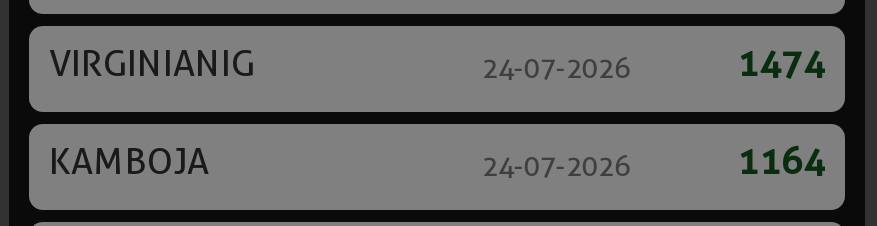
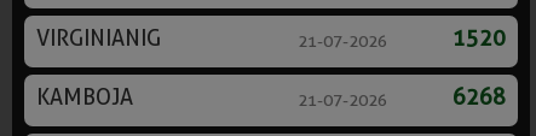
[482,52,630,84] 24-07-2026 -> [298,31,388,51] 21-07-2026
[737,42,825,84] 1474 -> [453,25,506,51] 1520
[482,150,630,182] 24-07-2026 -> [298,90,388,110] 21-07-2026
[737,140,825,182] 1164 -> [453,84,506,110] 6268

